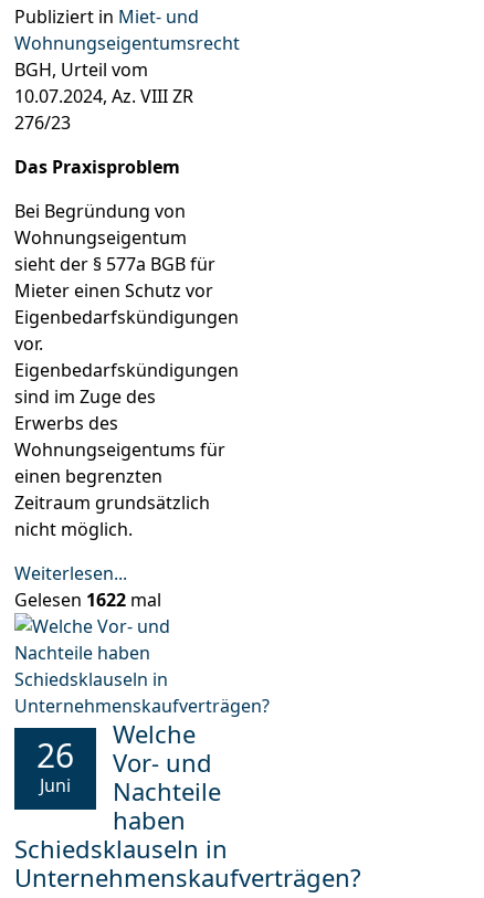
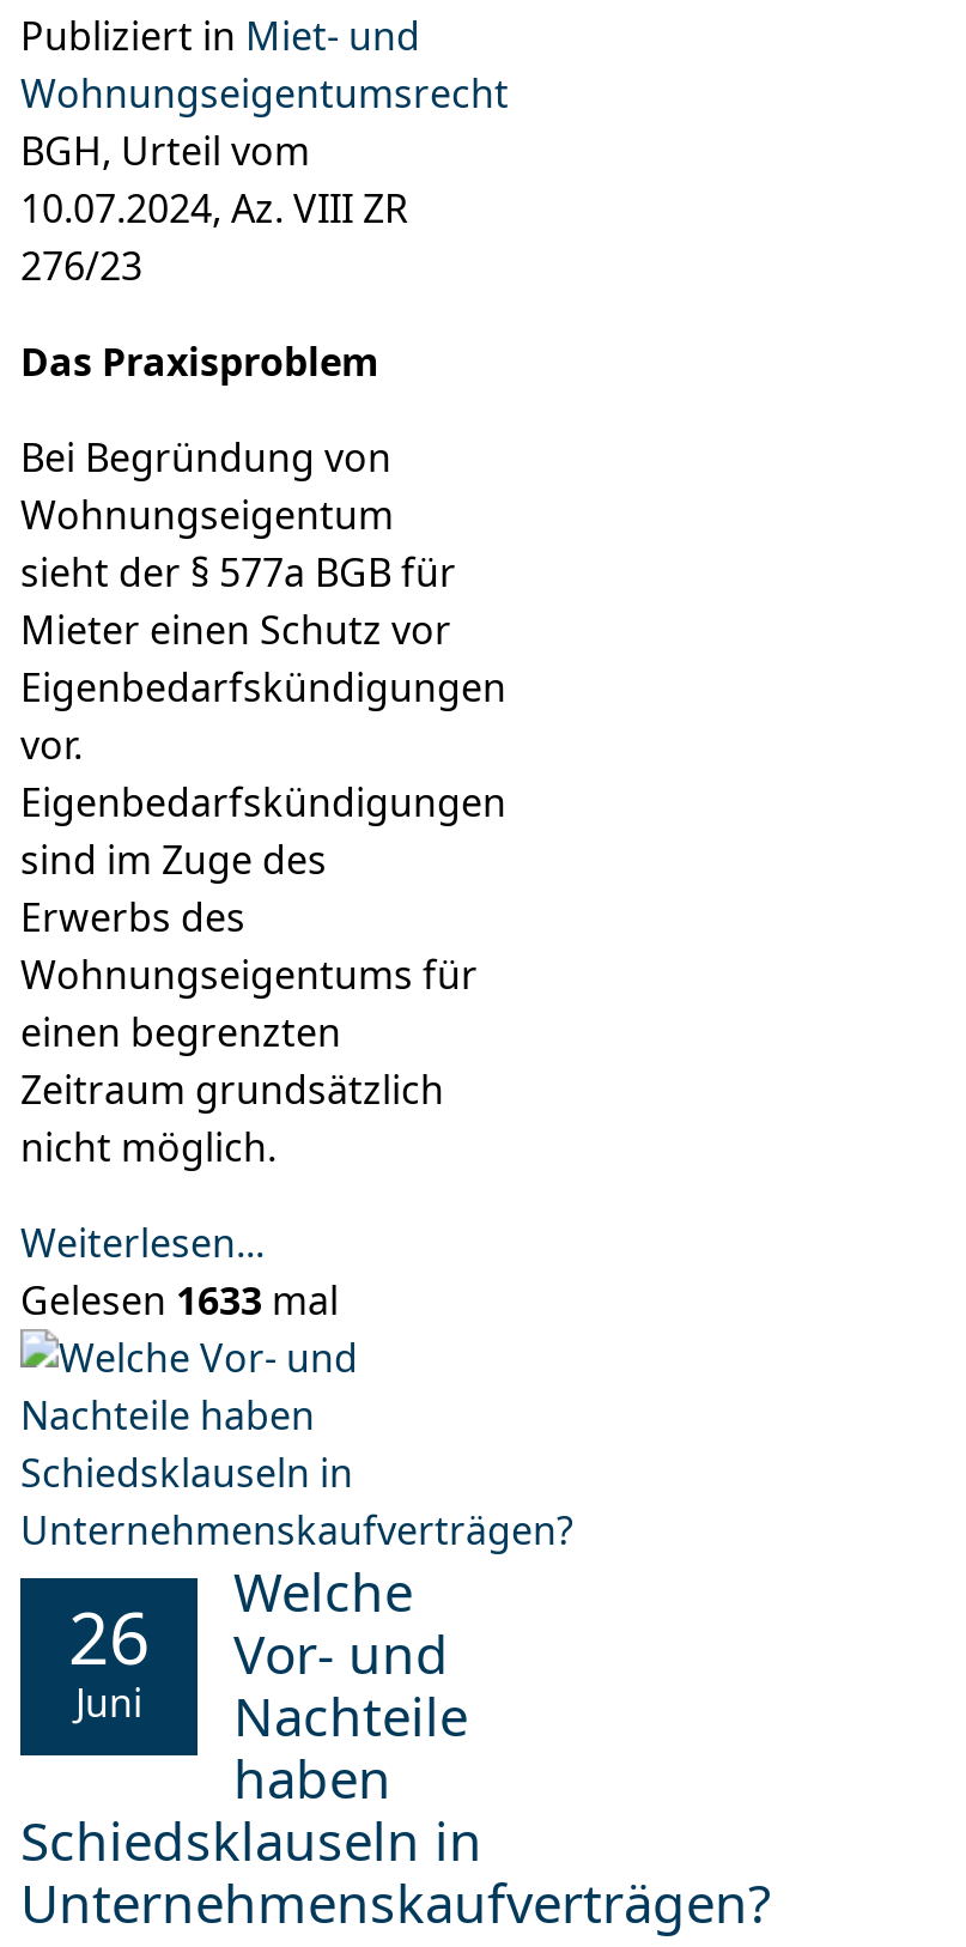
[14,587,161,612] Gelesen 1622 mal -> [20,1274,339,1326] Gelesen 1633 mal

